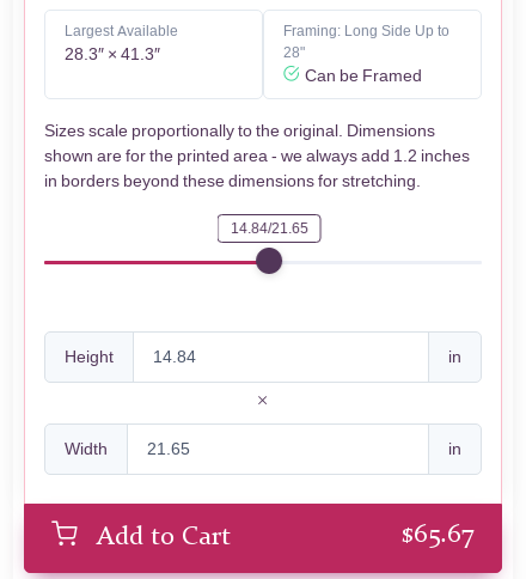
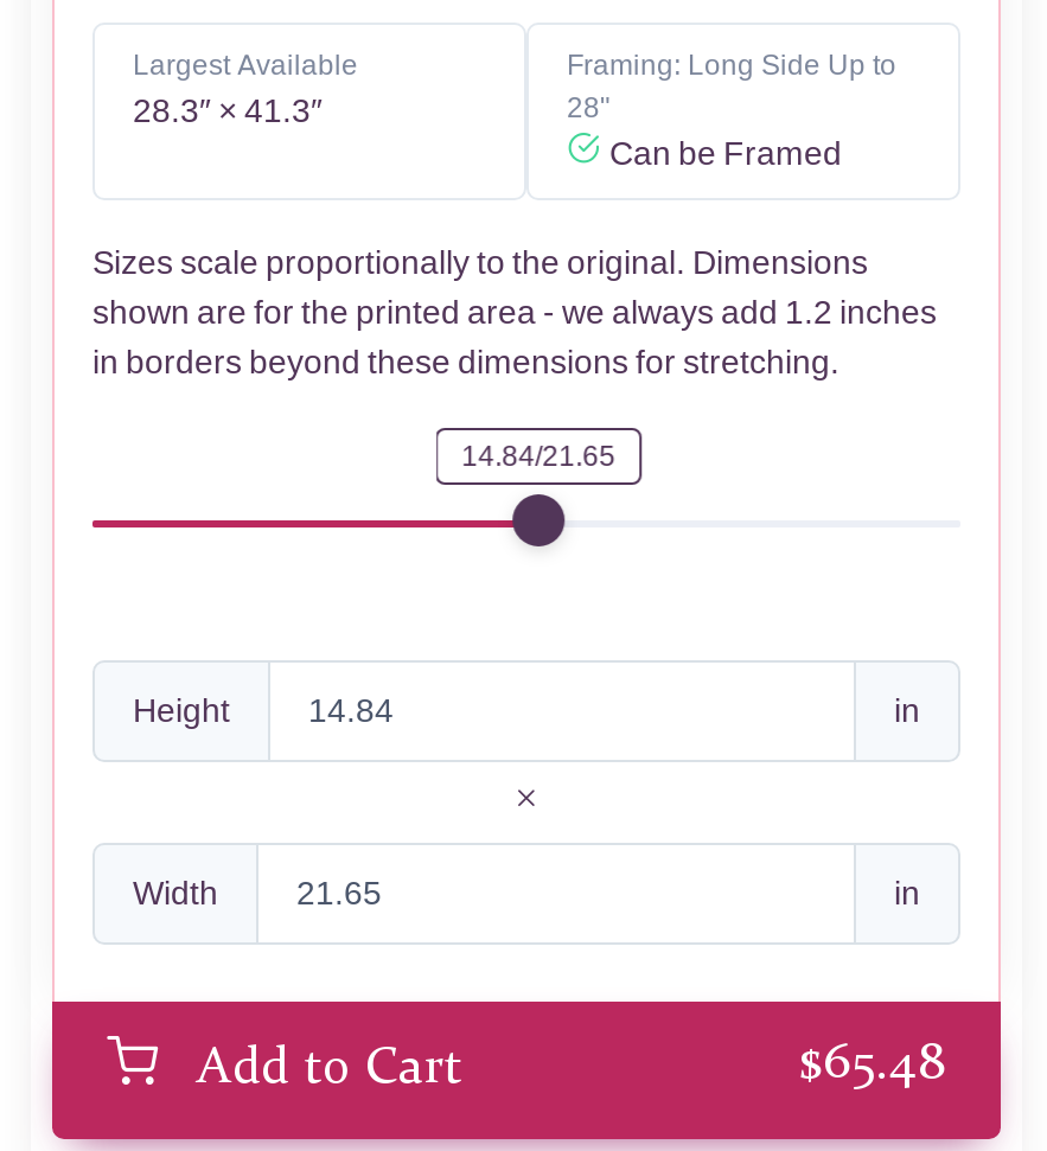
[402,523,475,548] $65.67 -> [799,1040,946,1090] $65.48

